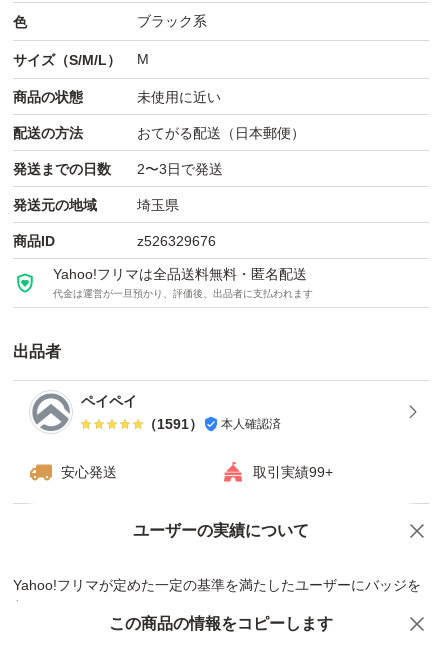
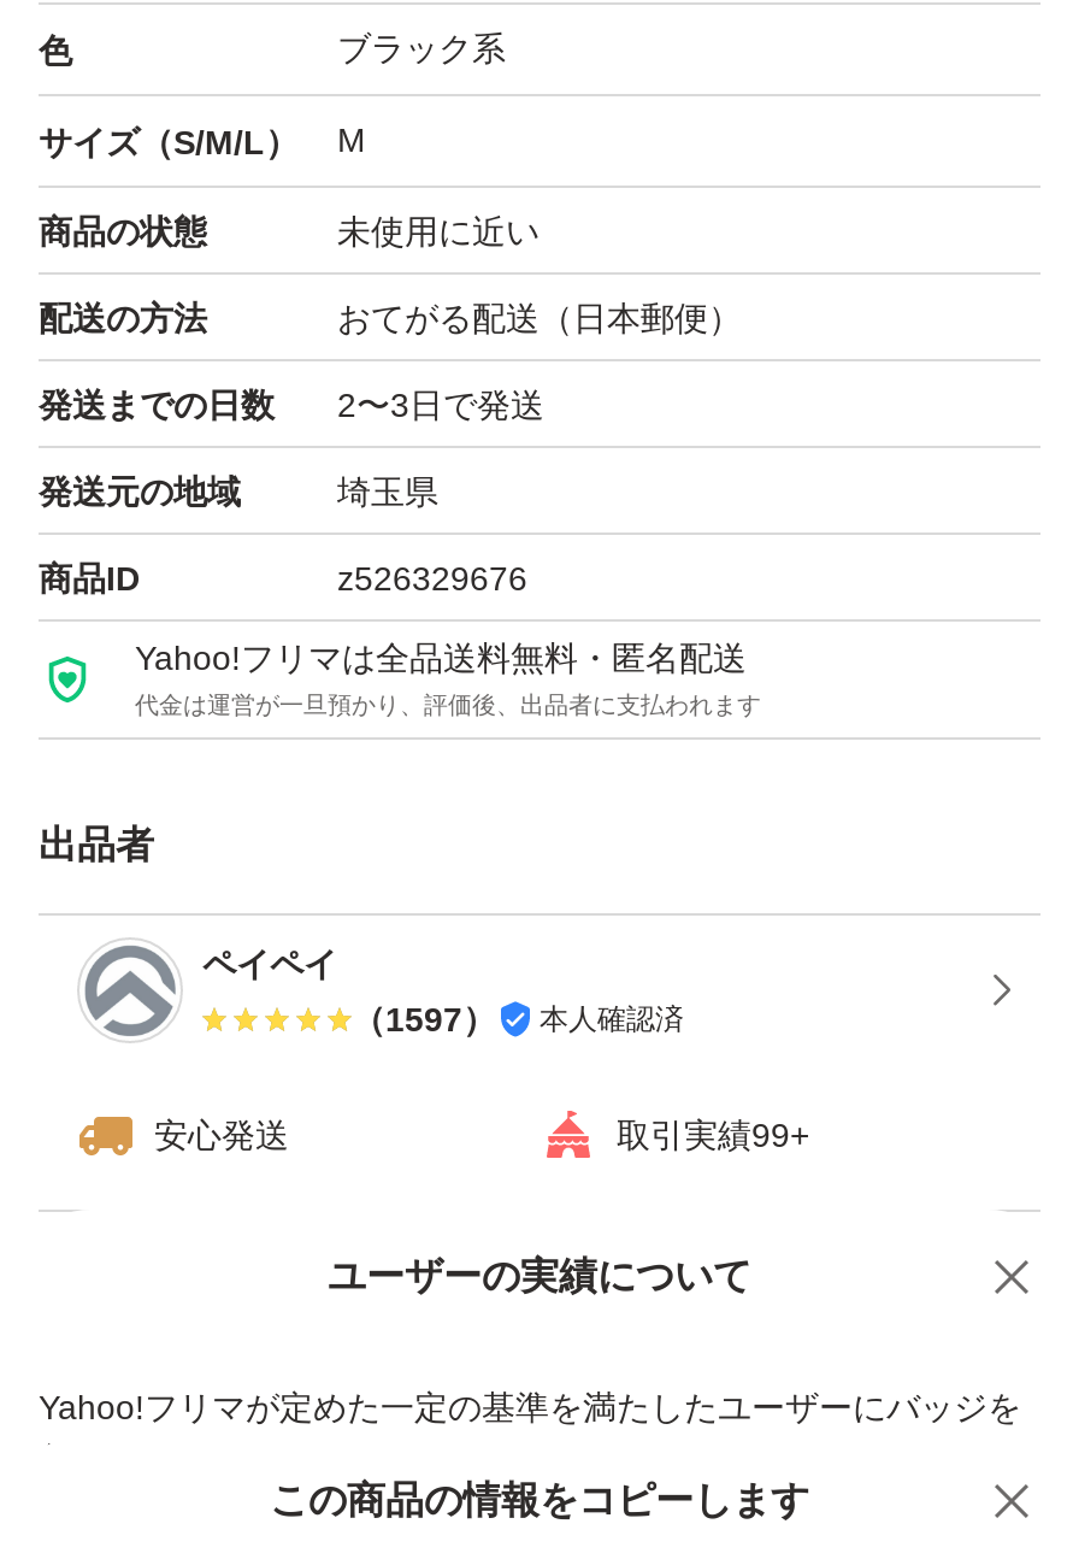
[143,416,281,432] （1591） 本人確認済 -> [352,1000,684,1038] （1597） 本人確認済

